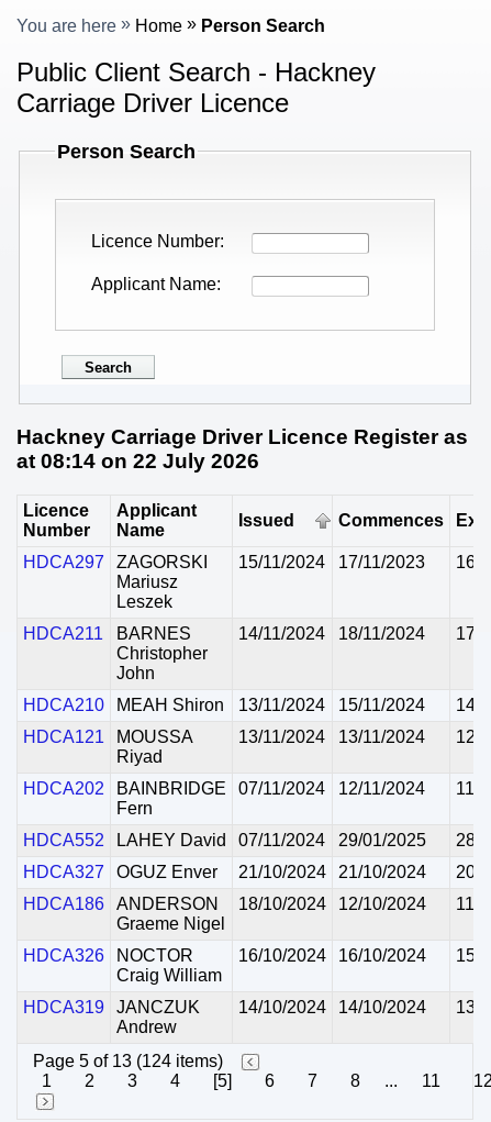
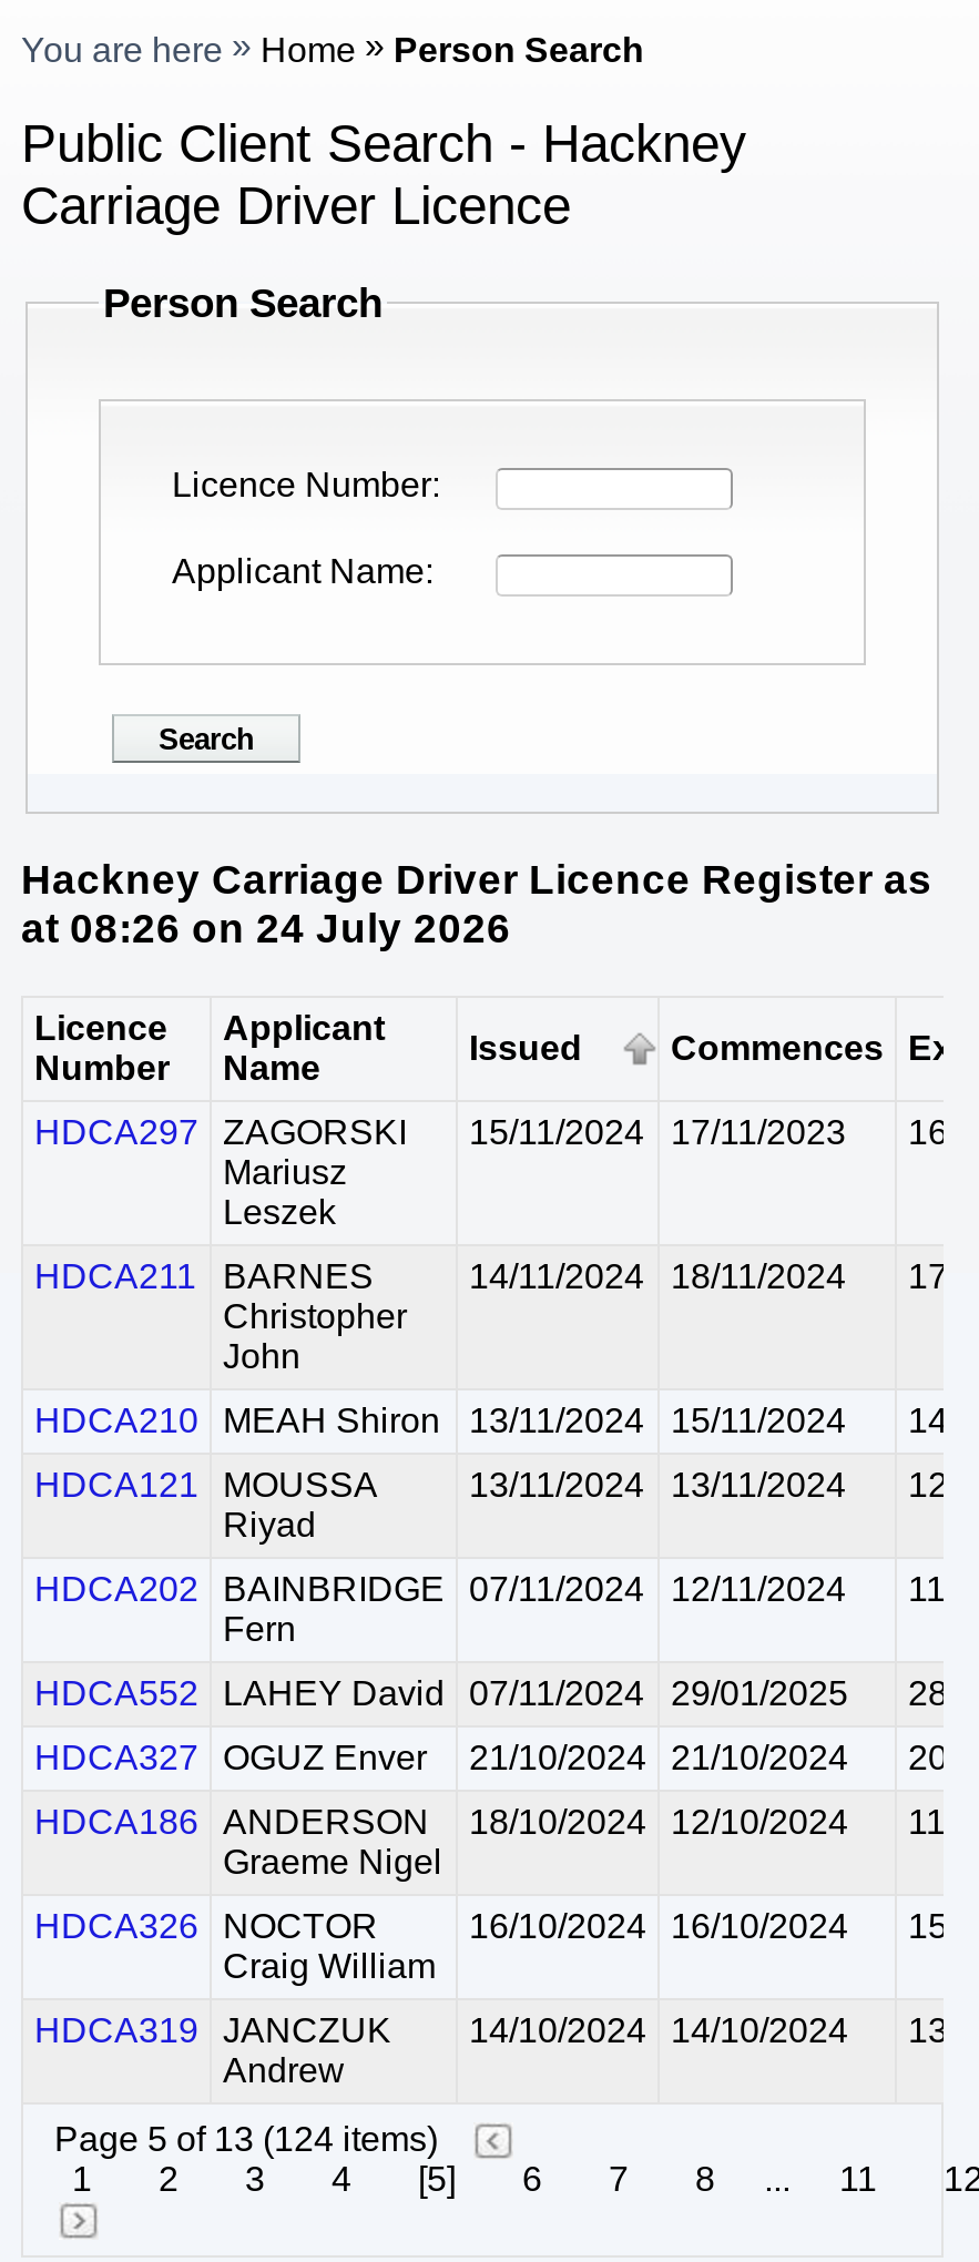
[16,449,259,472] at 08:14 on 22 July 2026 -> [21,905,511,951] at 08:26 on 24 July 2026

